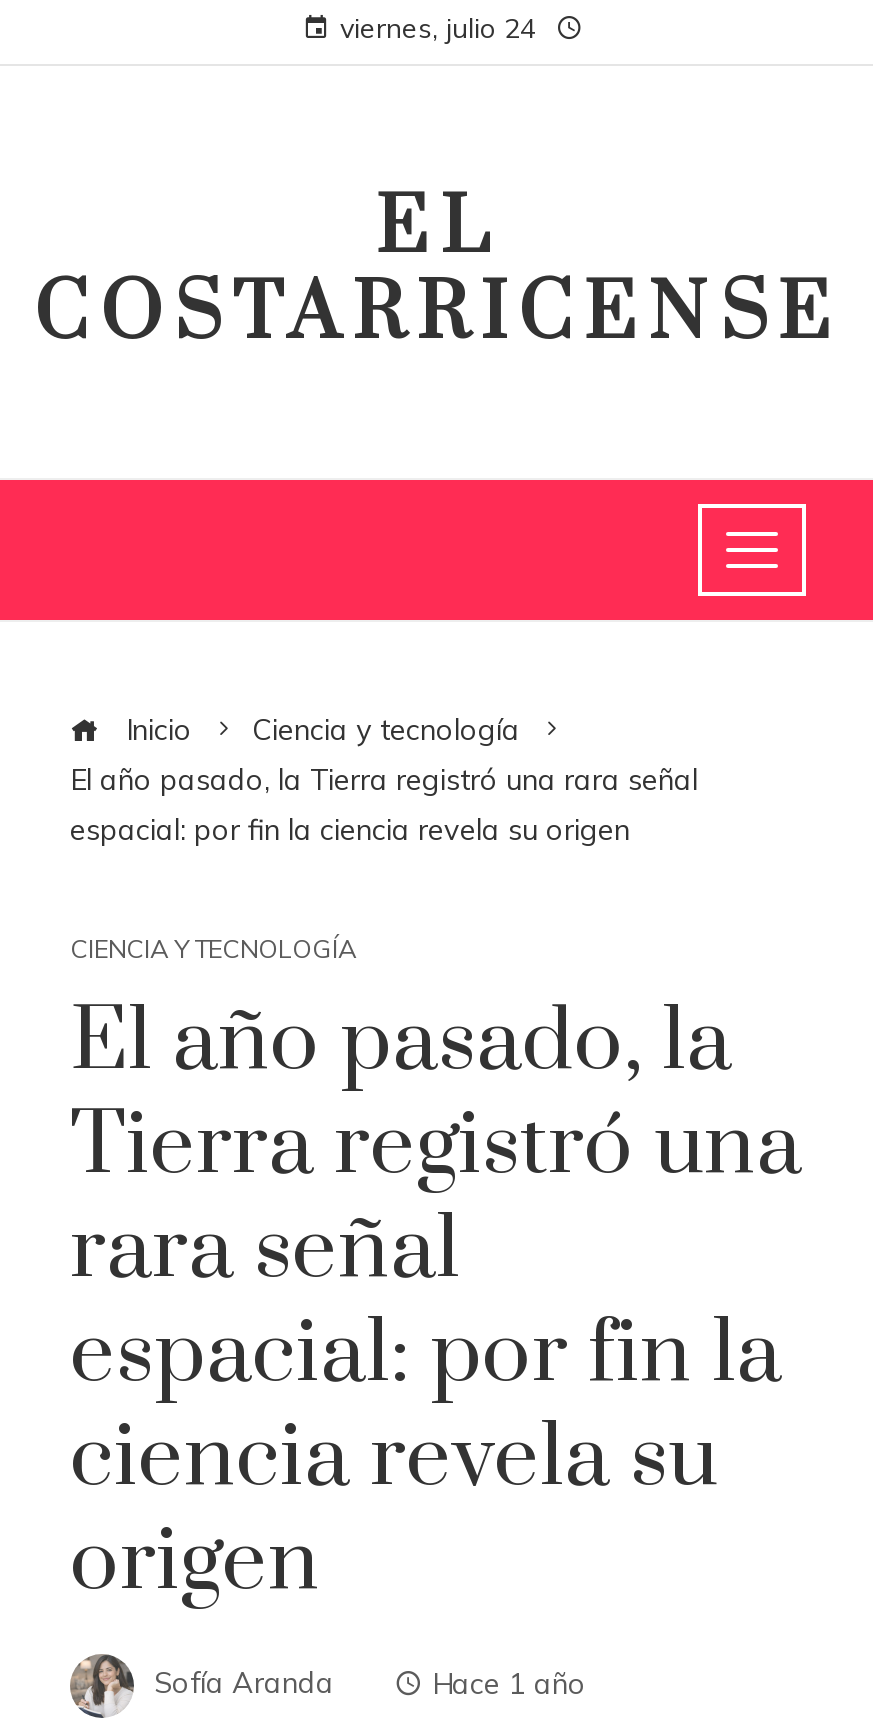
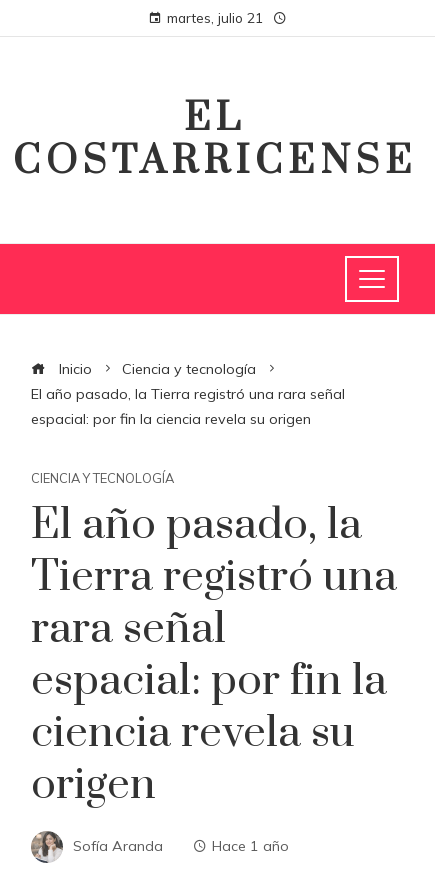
[340,10,536,44] viernes, julio 24 -> [167,9,263,26] martes, julio 21

